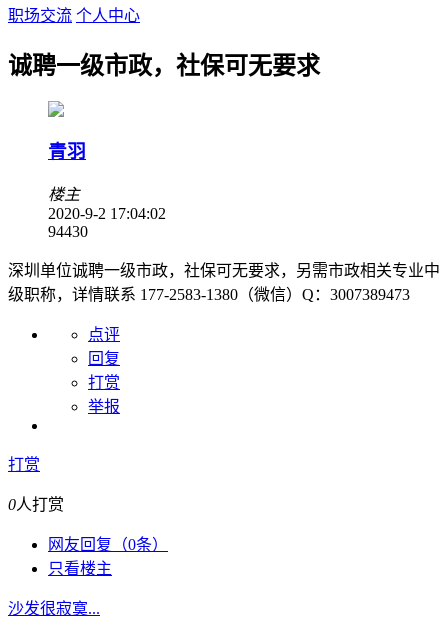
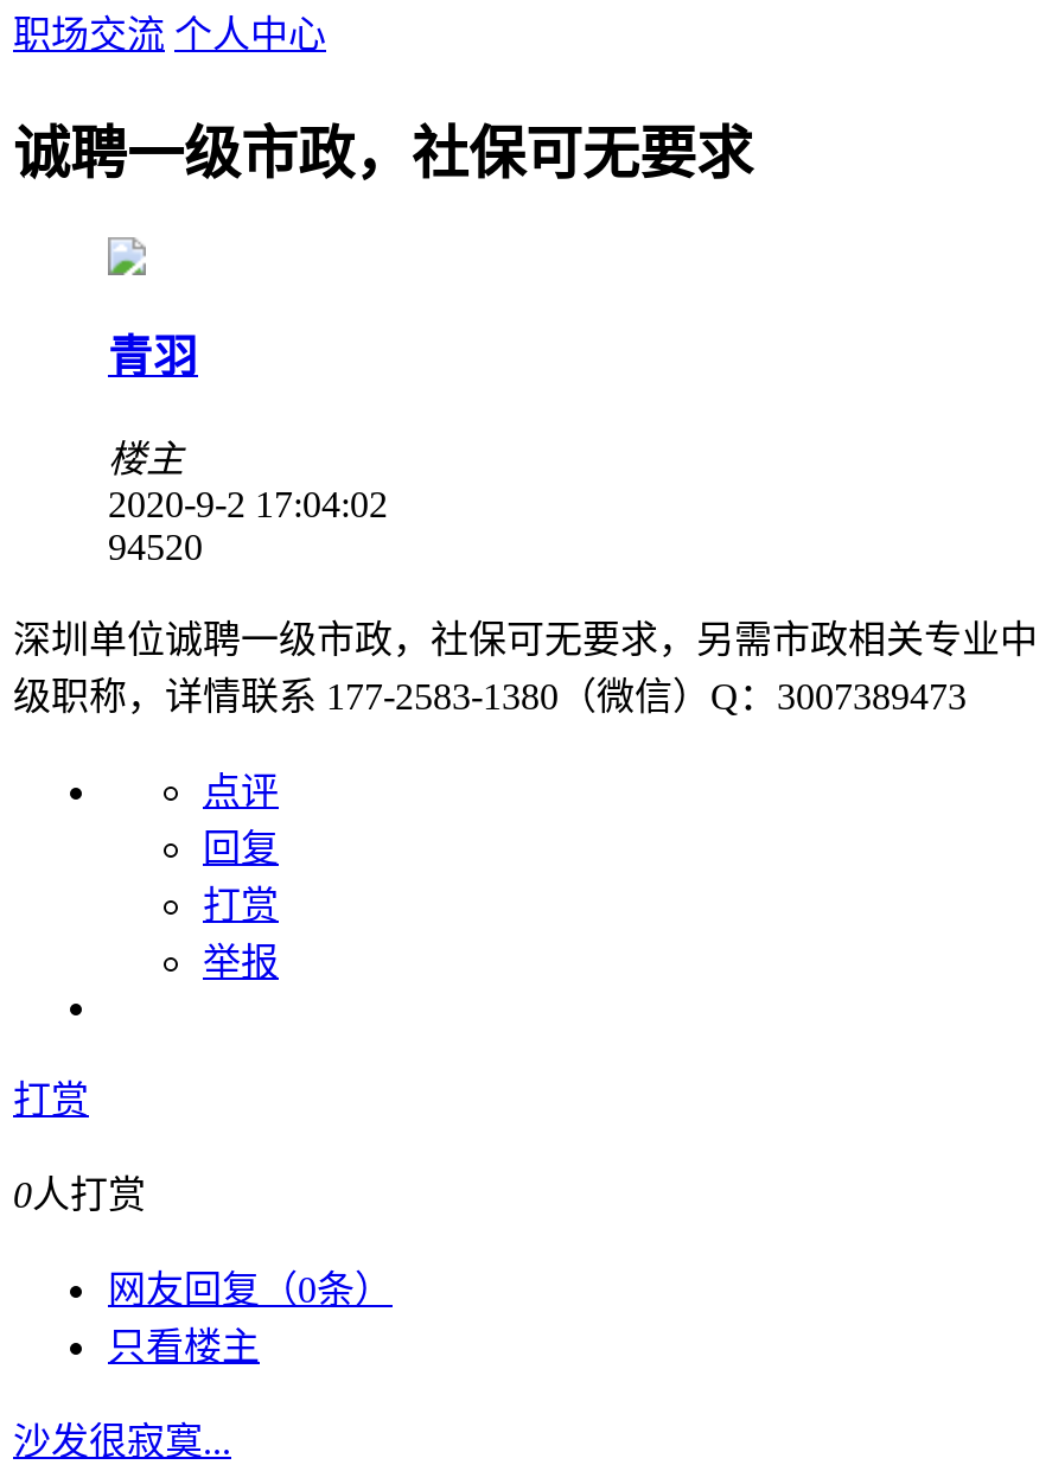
[48,223,88,240] 94430 -> [108,527,203,568] 94520

